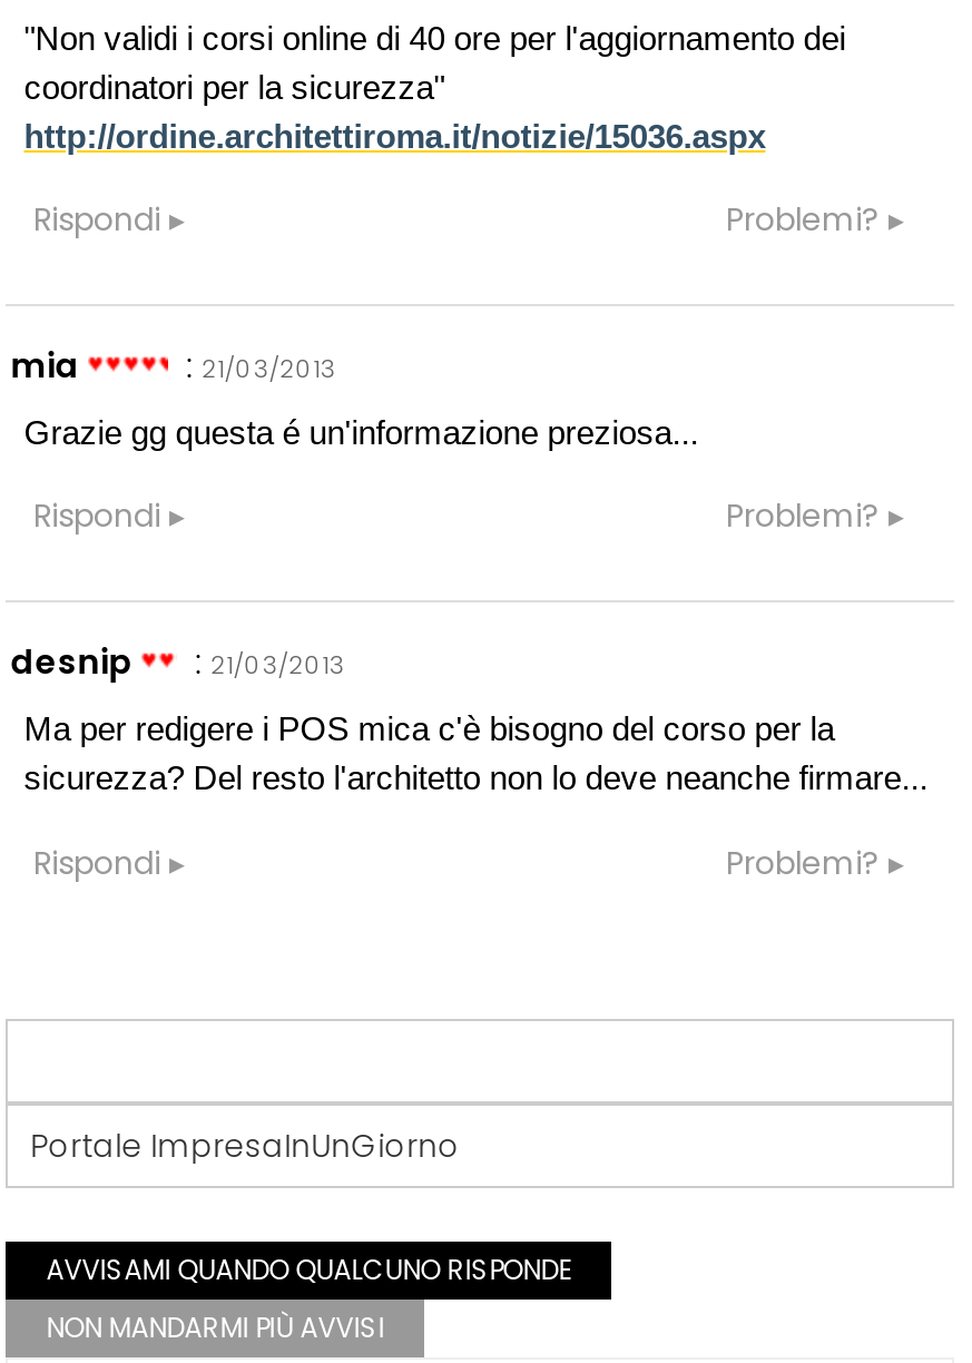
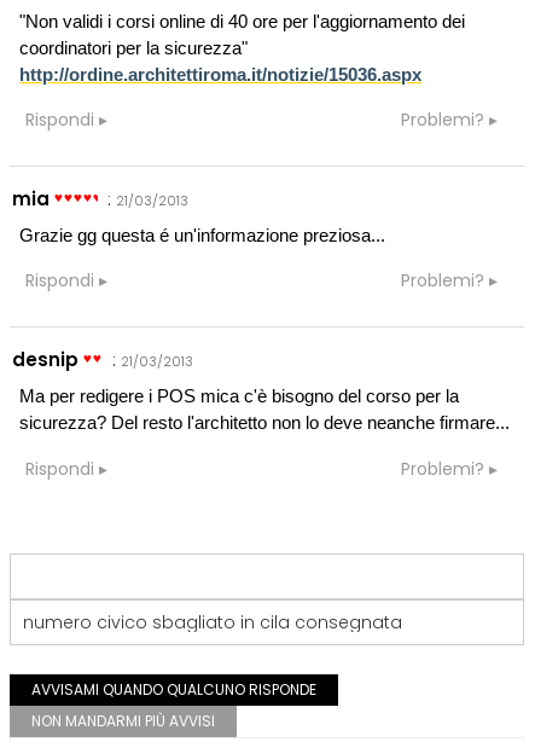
[31,1123,460,1168] Portale ImpresaInUnGiorno -> [23,610,402,634] numero civico sbagliato in cila consegnata

